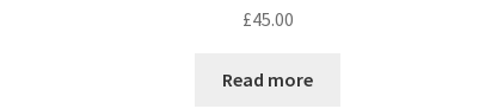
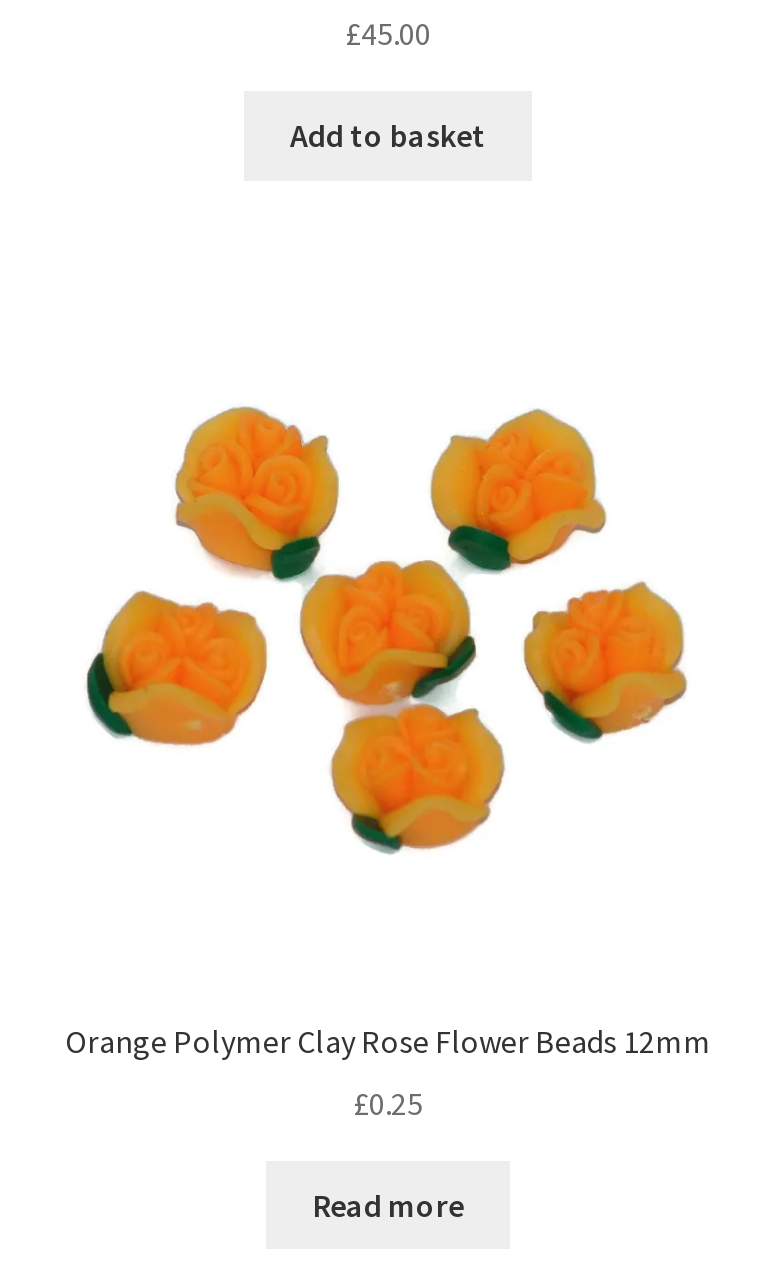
none -> [65,1021,711,1122] Orange Polymer Clay Rose Flower Beads 12mm | £0.25
none -> [84,406,688,856] [image]
none -> [290,114,486,154] Add to basket

